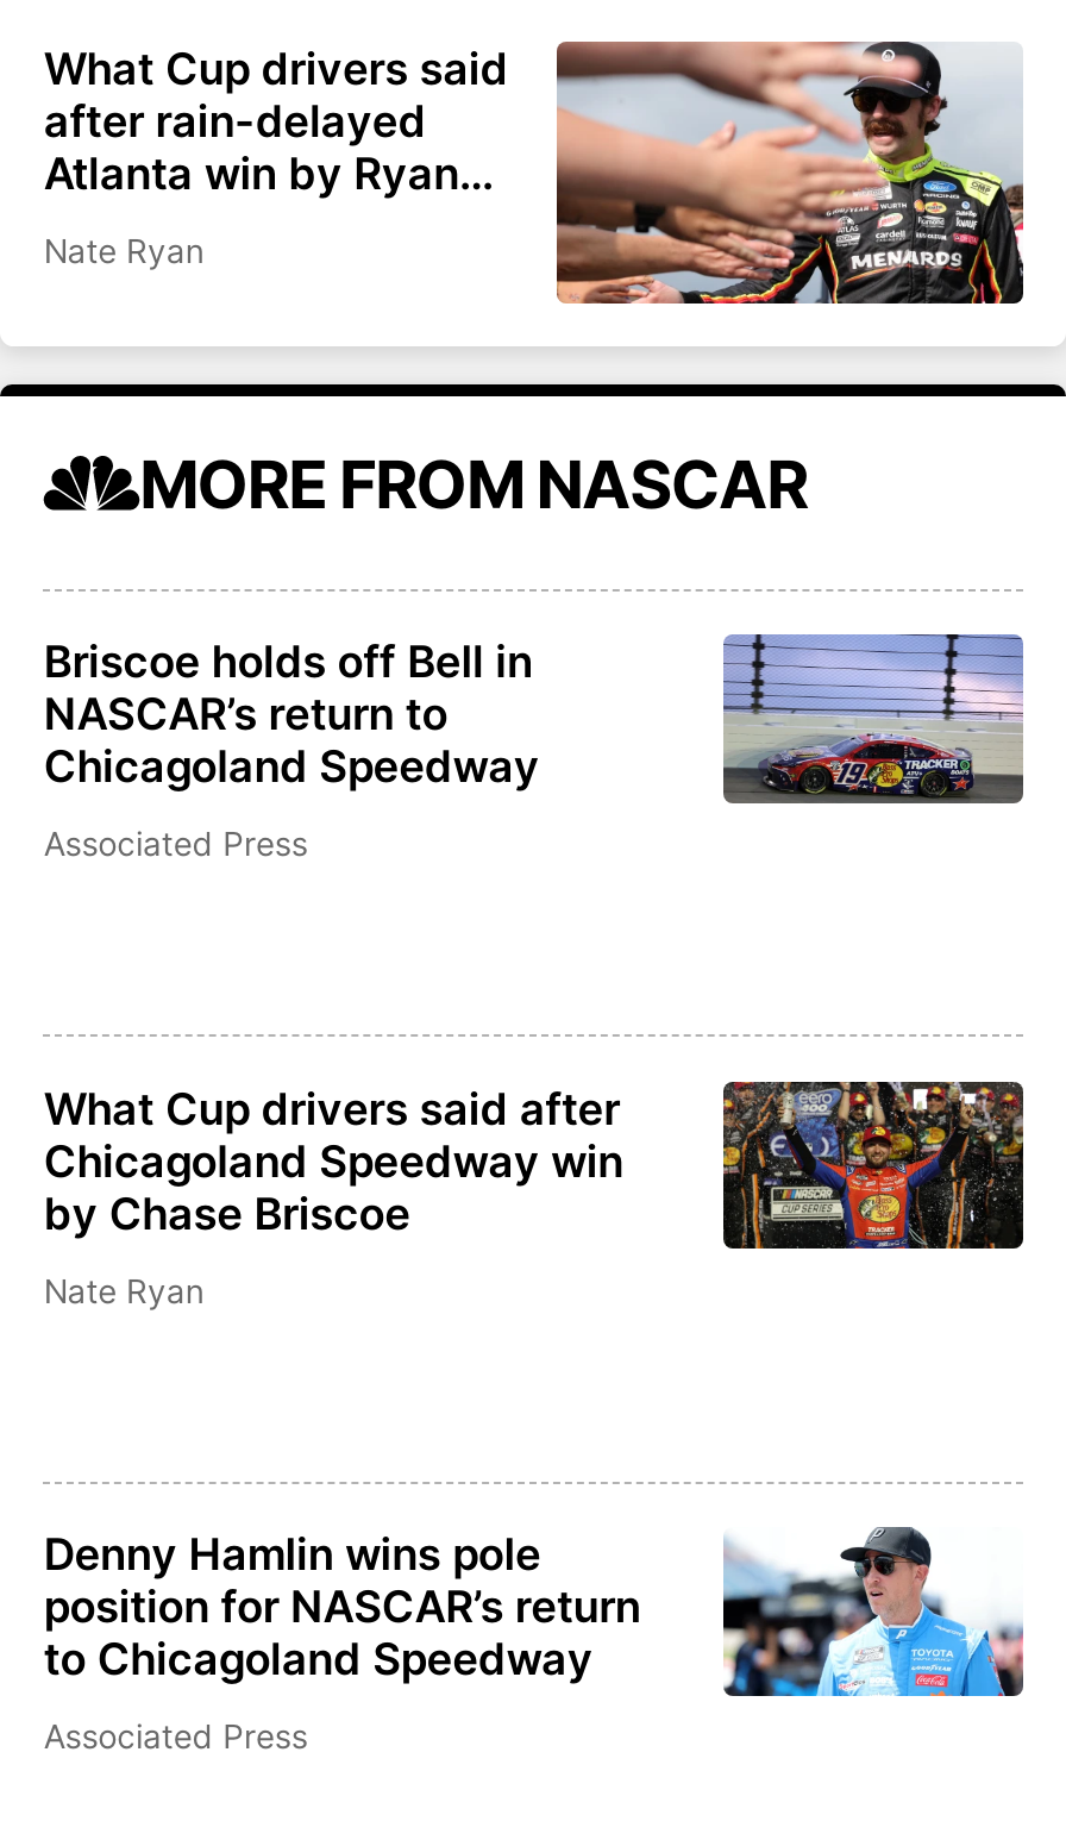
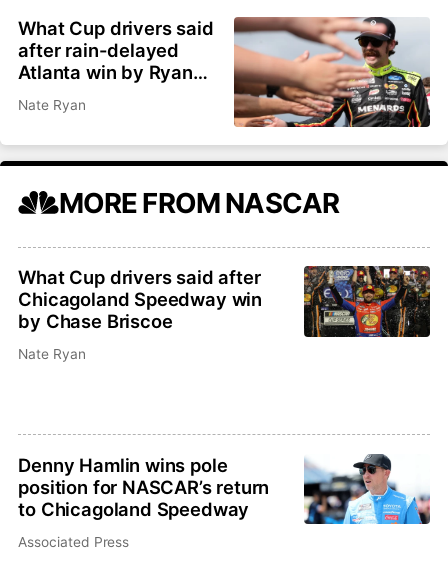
[44,636,539,863] Briscoe holds off Bell in | NASCAR’s return to | Chicagoland Speedway | Associated Press -> none
[723,632,1023,803] [image] -> none

